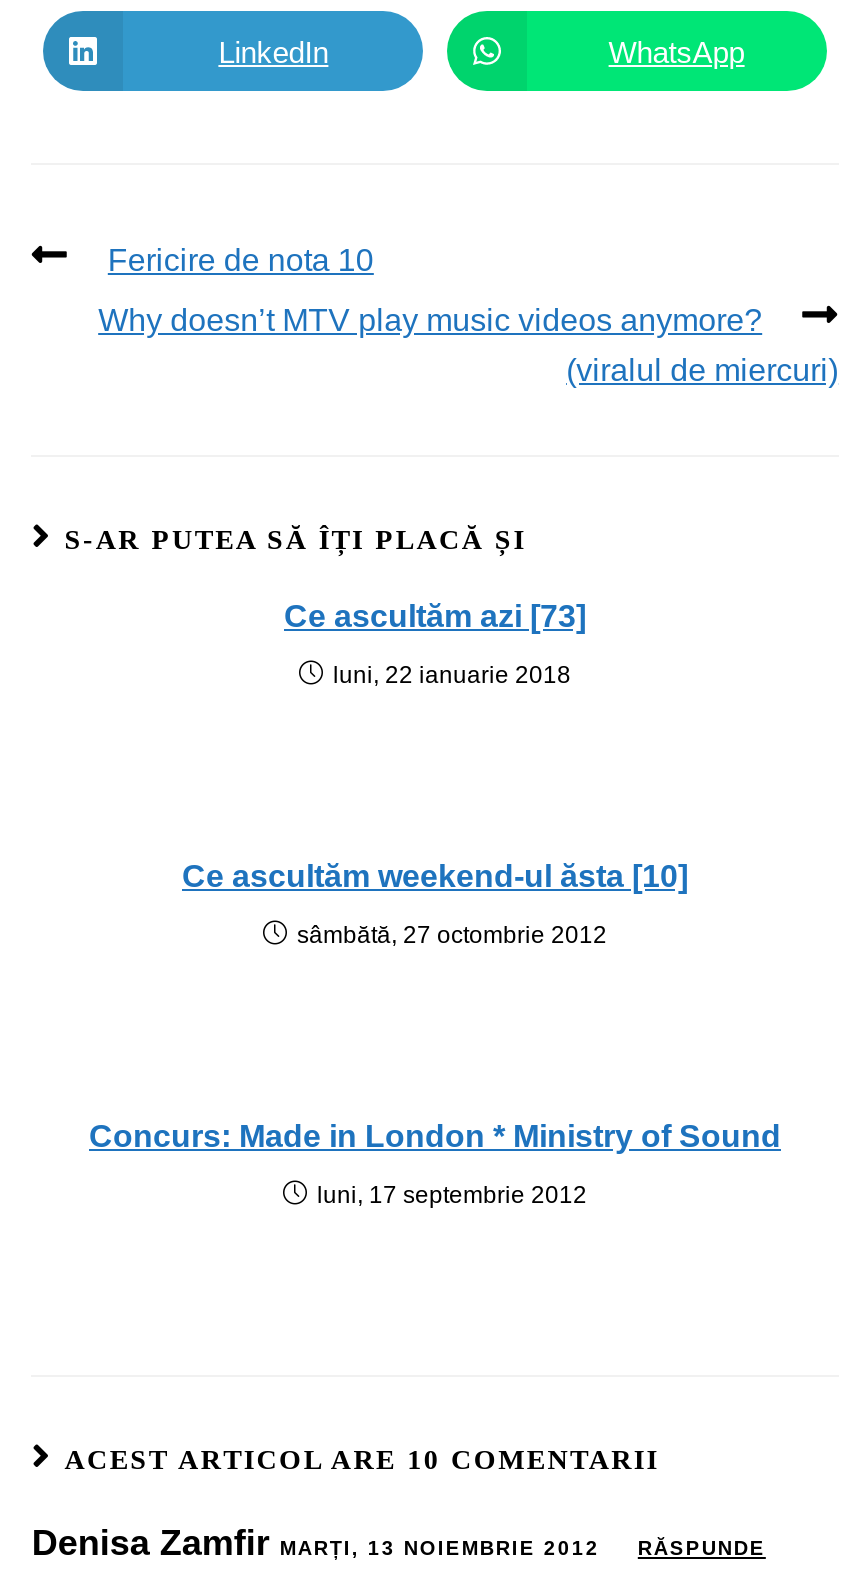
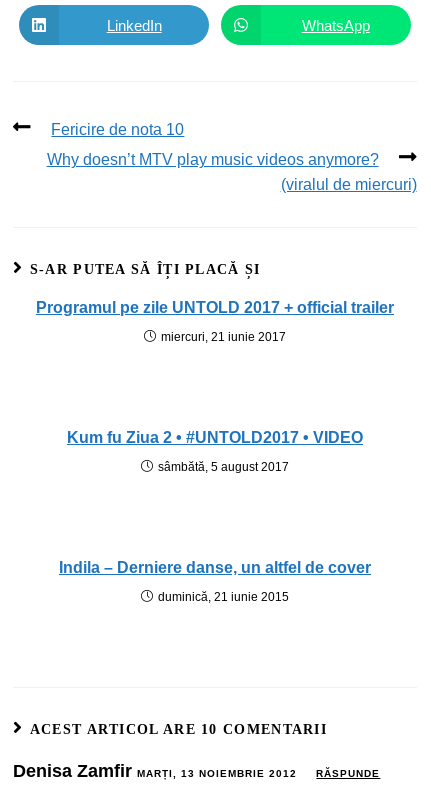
[284,599,586,633] Ce ascultăm azi [73] -> [36,299,394,316] Programul pe zile UNTOLD 2017 + official trailer
[333,661,571,689] luni, 22 ianuarie 2018 -> [161,330,286,344] miercuri, 21 iunie 2017
[182,859,688,893] Ce ascultăm weekend-ul ăsta [10] -> [67,429,363,446] Kum fu Ziua 2 • #UNTOLD2017 • VIDEO
[297,921,607,949] sâmbătă, 27 octombrie 2012 -> [158,460,289,474] sâmbătă, 5 august 2017
[89,1119,781,1153] Concurs: Made in London * Ministry of Sound -> [59,559,371,576] Indila – Derniere danse, un altfel de cover
[317,1181,587,1209] luni, 17 septembrie 2012 -> [158,590,289,604] duminică, 21 iunie 2015

